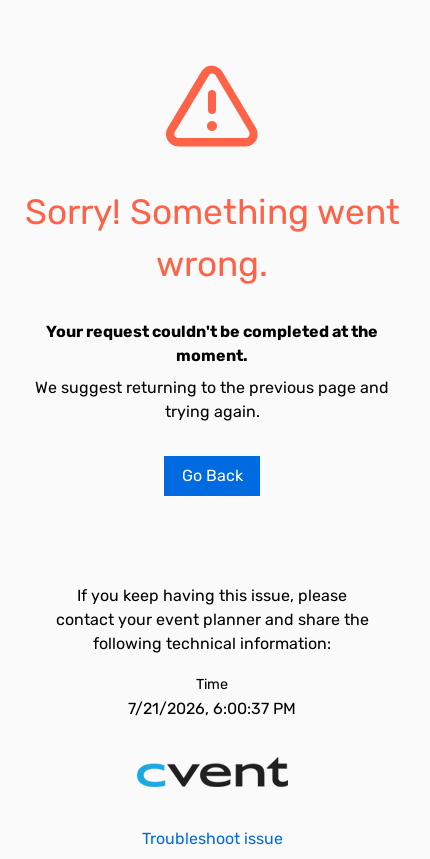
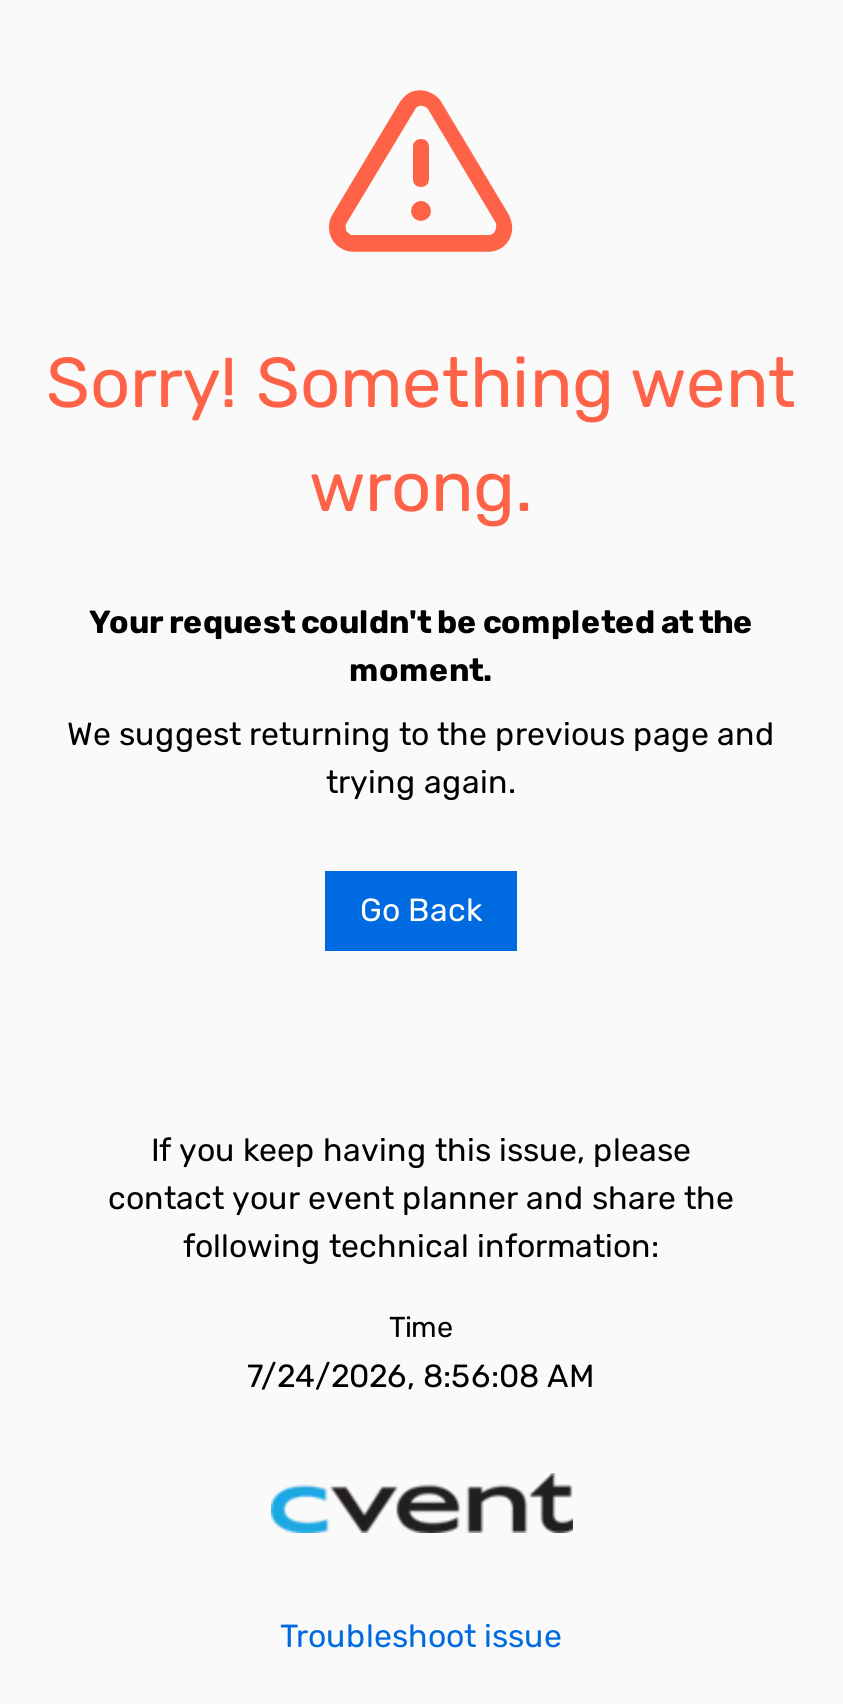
[128,699,296,718] 7/21/2026, 6:00:37 PM -> [247,1357,595,1395] 7/24/2026, 8:56:08 AM

